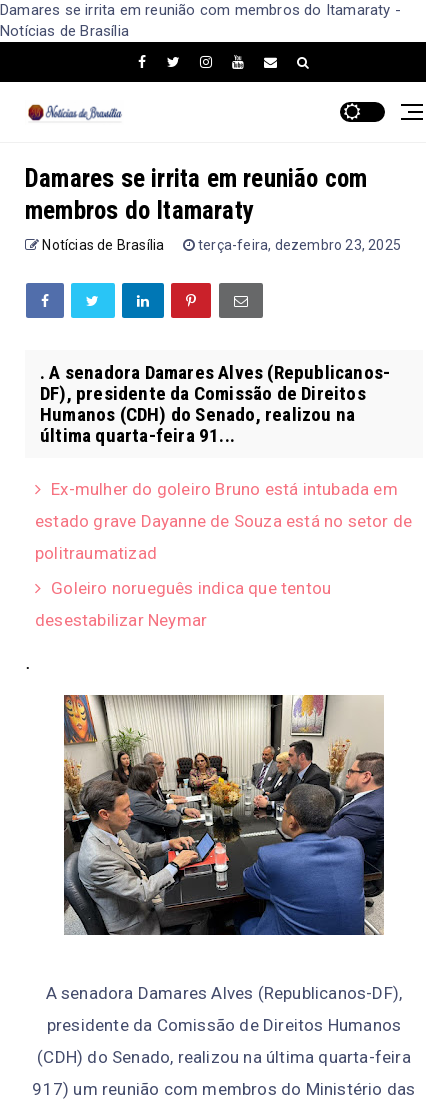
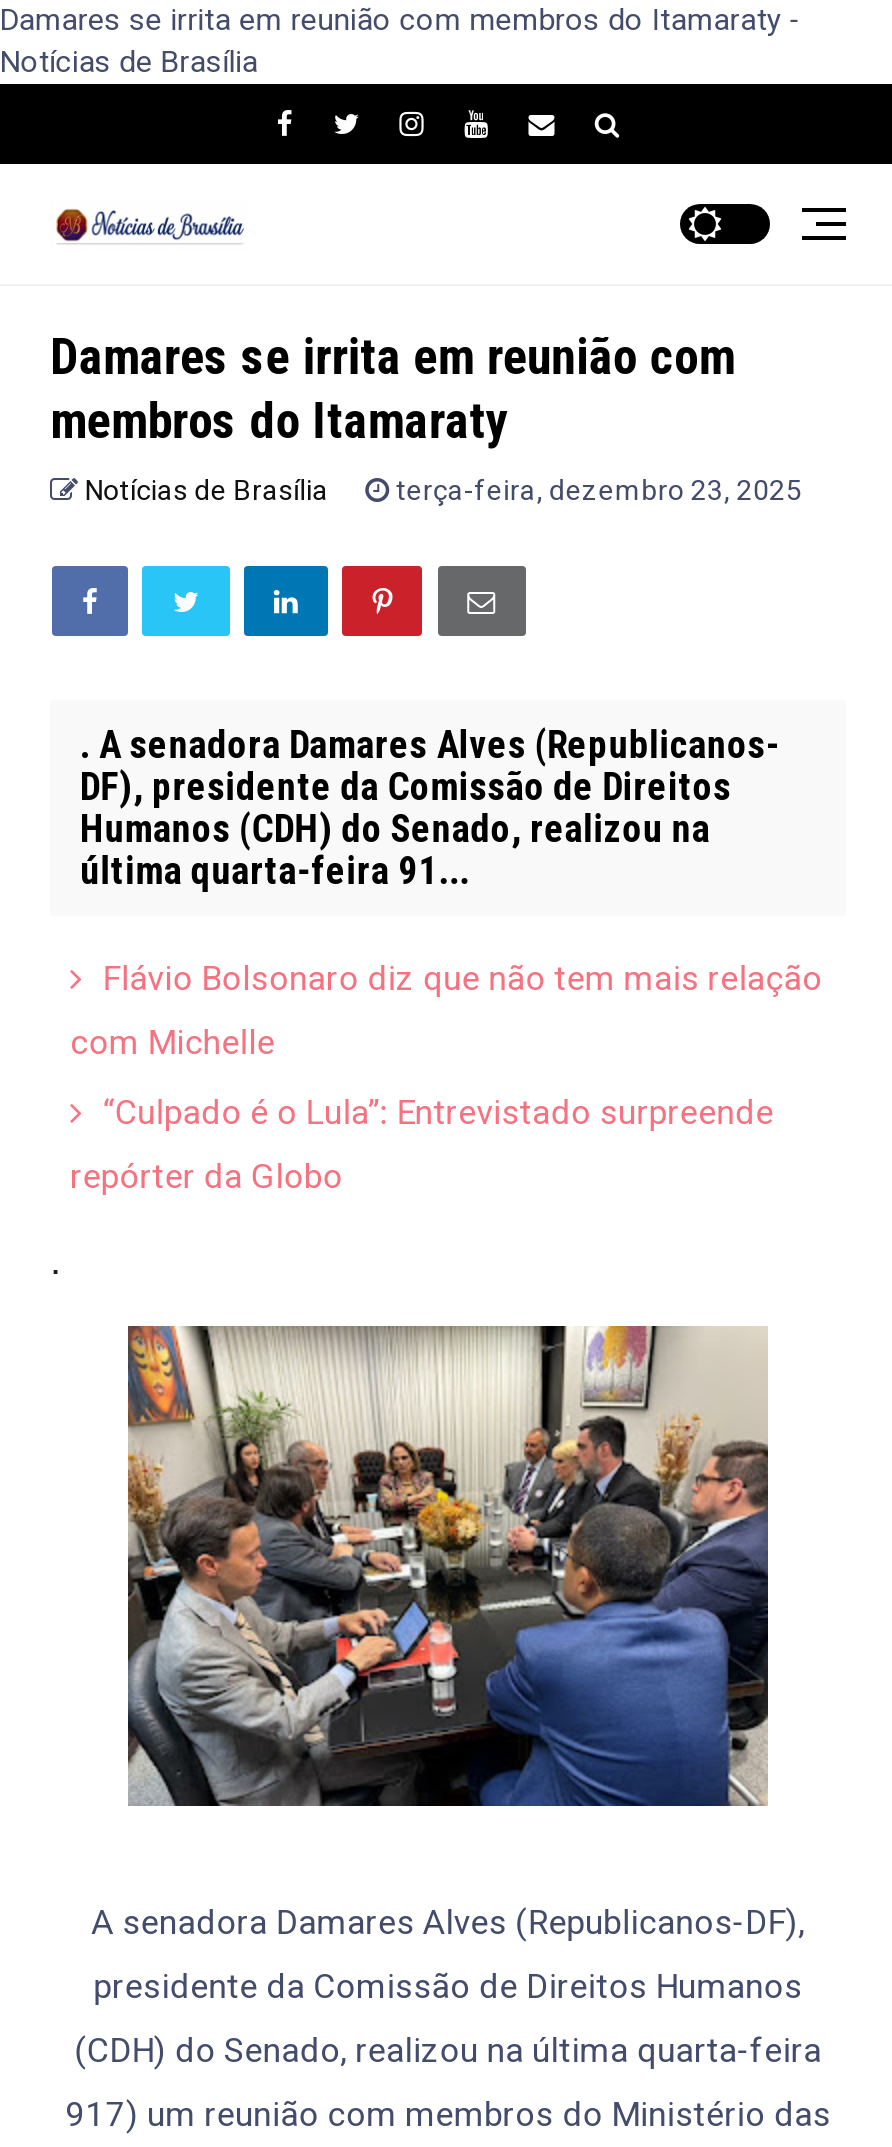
[35,479,412,630] Ex-mulher do goleiro Bruno está intubada em | estado grave Dayanne de Souza está no setor de | politraumatizad | Goleiro norueguês indica que tentou | desestabilizar Neymar -> [70,958,822,1196] Flávio Bolsonaro diz que não tem mais relação | com Michelle | “Culpado é o Lula”: Entrevistado surpreende | repórter da Globo

